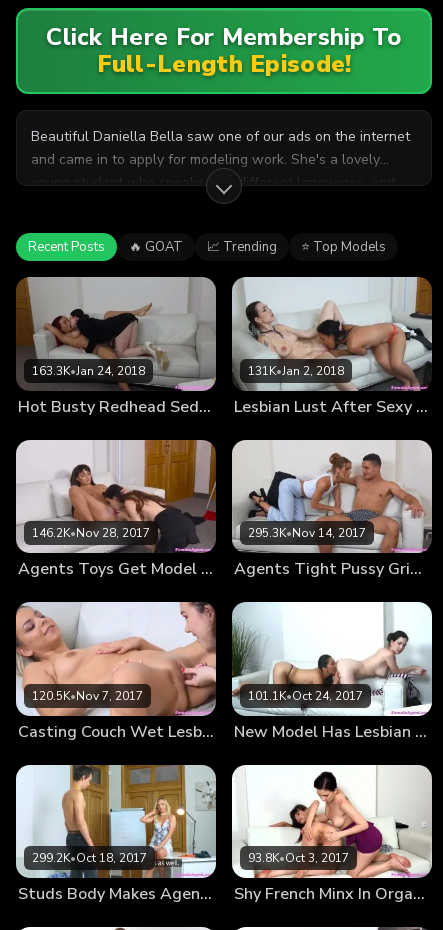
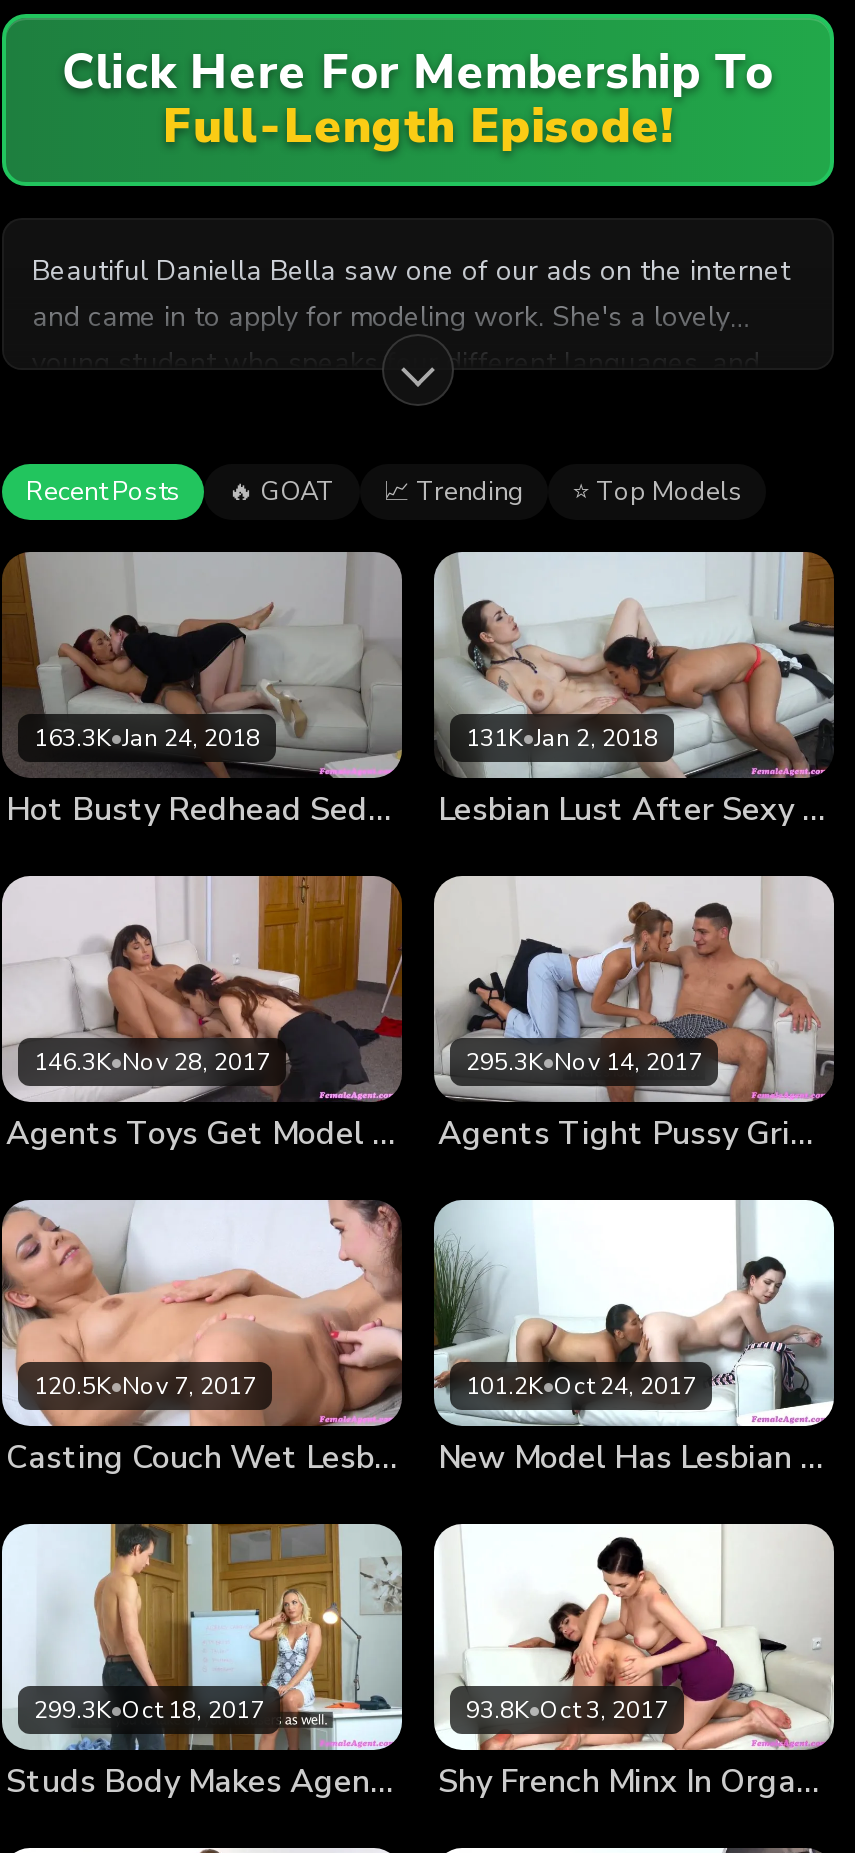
[32,525,150,541] 146.2K•Nov 28, 2017 -> [34,1046,270,1078] 146.3K•Nov 28, 2017
[248,688,363,704] 101.1K•Oct 24, 2017 -> [466,1369,696,1401] 101.2K•Oct 24, 2017
[32,850,147,866] 299.2K•Oct 18, 2017 -> [34,1693,264,1725] 299.3K•Oct 18, 2017

